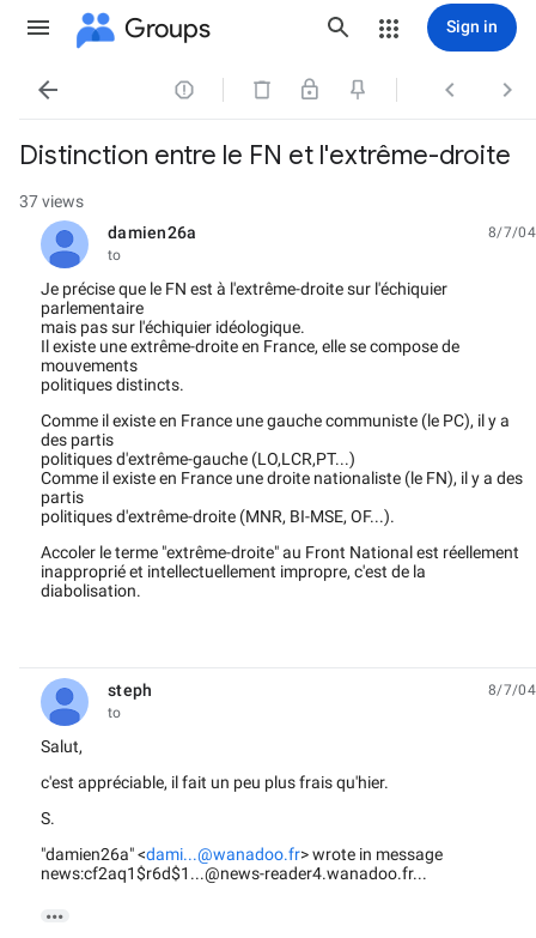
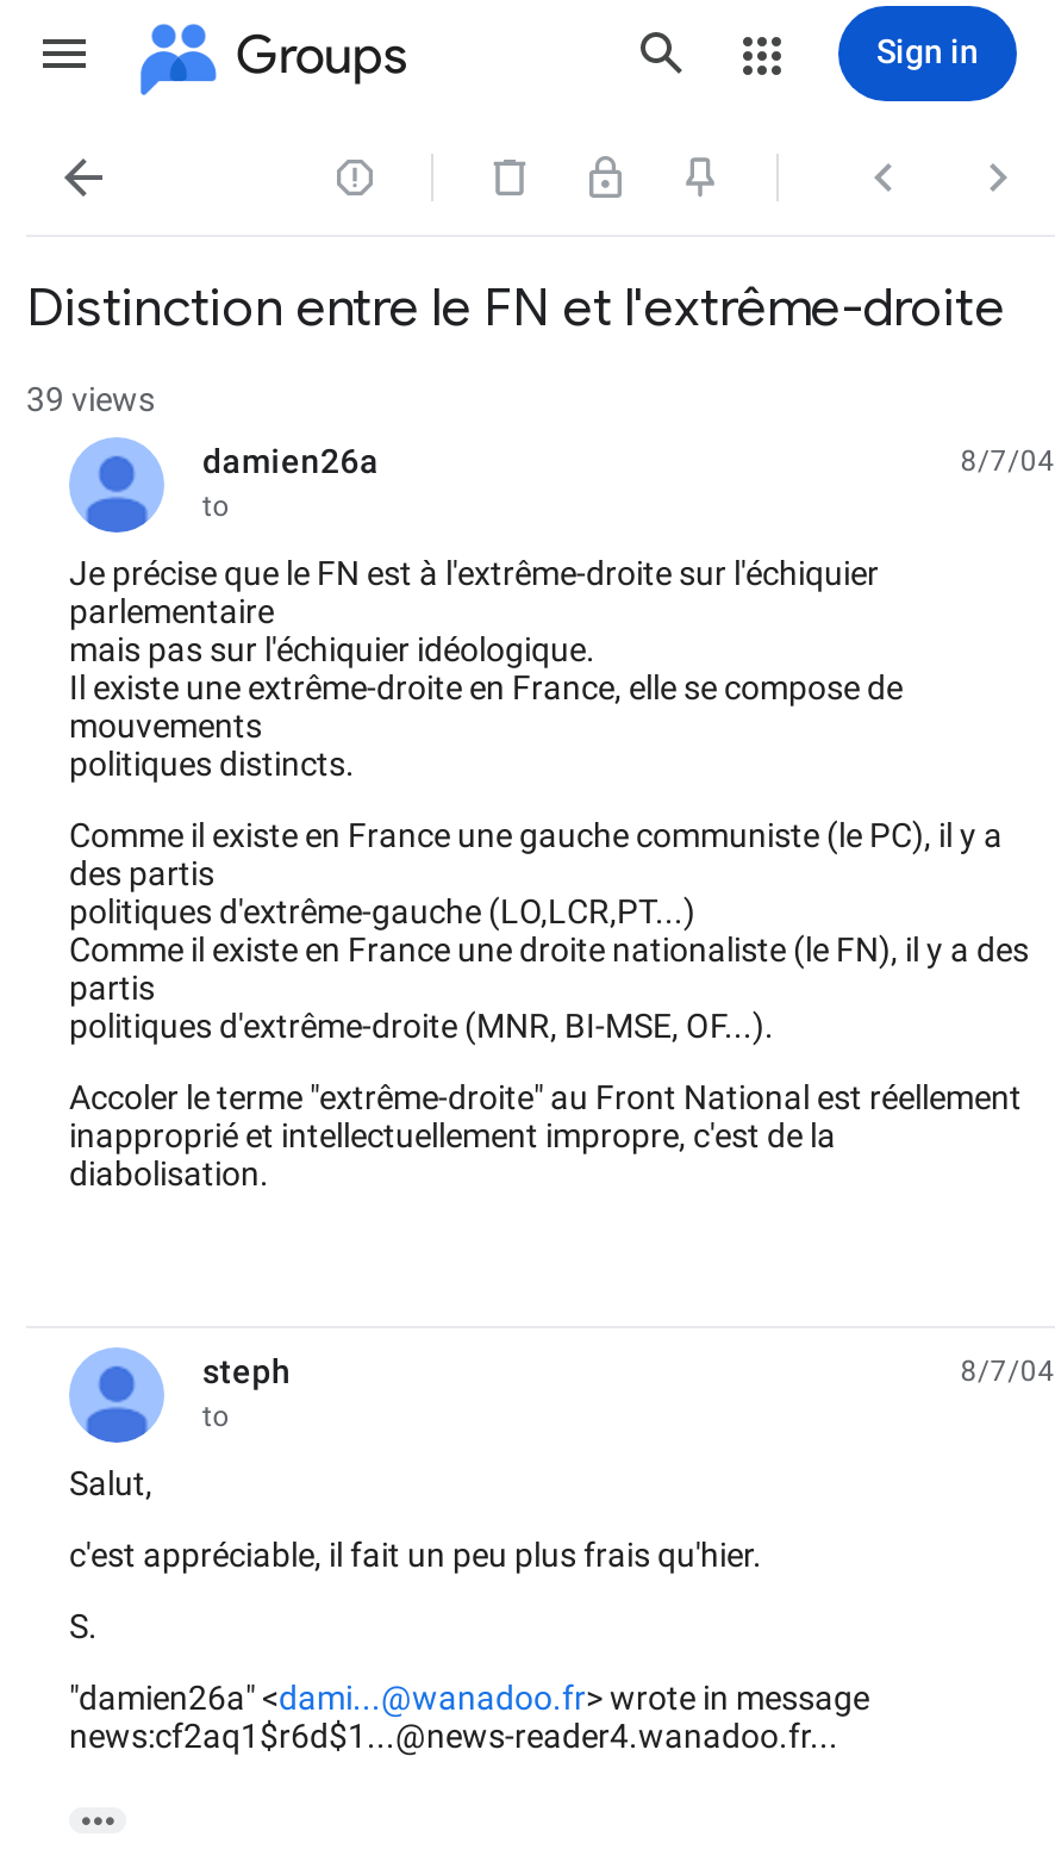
[19,192,84,211] 37 views -> [26,380,155,418] 39 views

